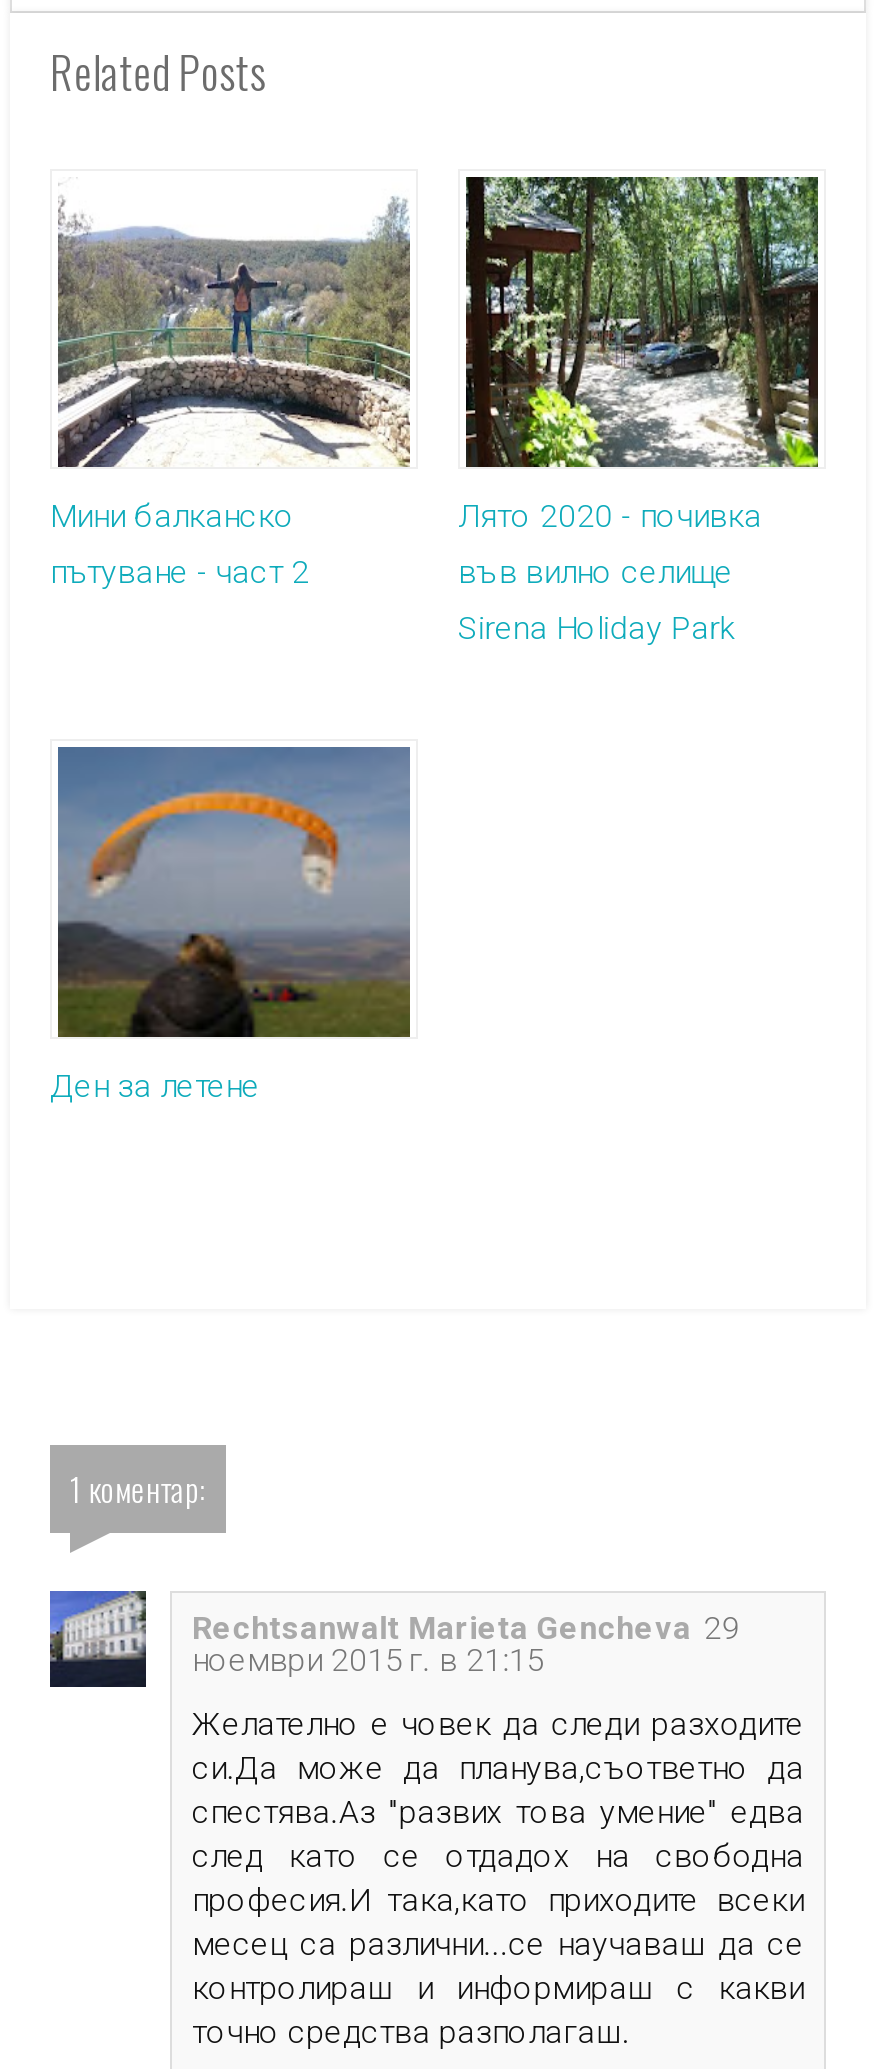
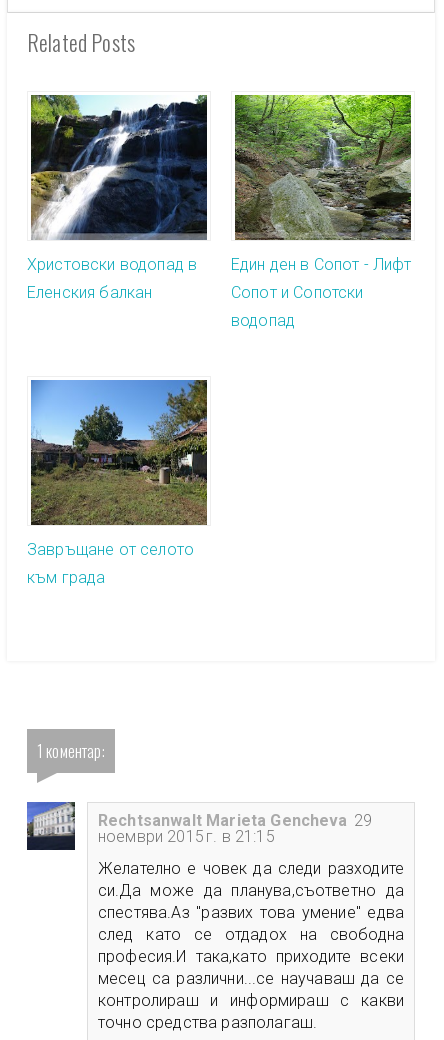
[50,177,412,590] [image] | Мини балканско | пътуване - част 2 -> [27,94,208,301] [image] | Христовски водопад в | Еленския балкан
[458,175,820,646] [image] | Лято 2020 - почивка | във вилно селище | Sirena Holiday Park -> [231,94,412,329] [image] | Един ден в Сопот - Лифт | Сопот и Сопотски | водопад
[50,745,412,1104] [image] | Ден за летене -> [27,379,208,586] [image] | Завръщане от селото | към града

